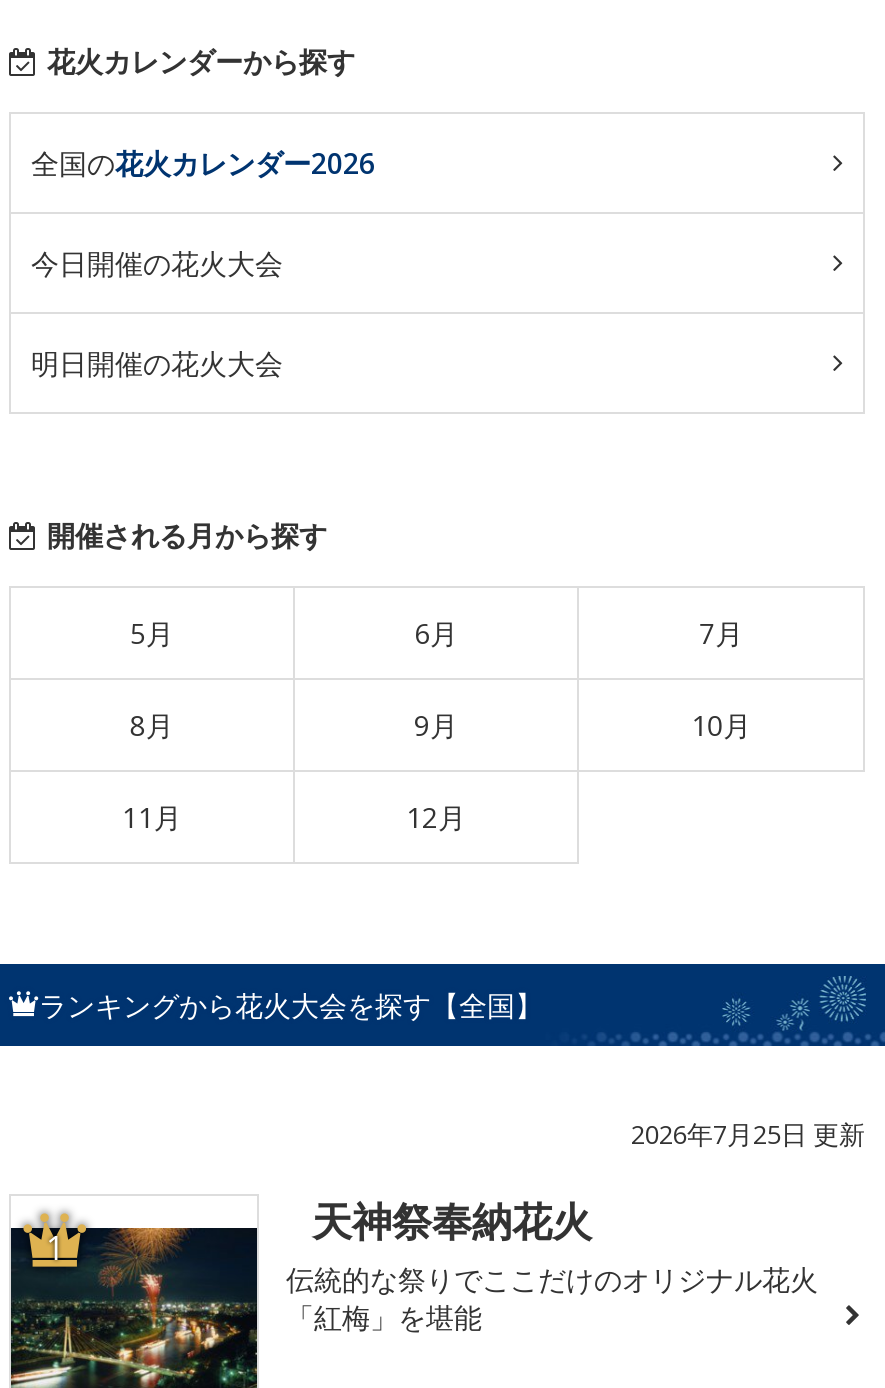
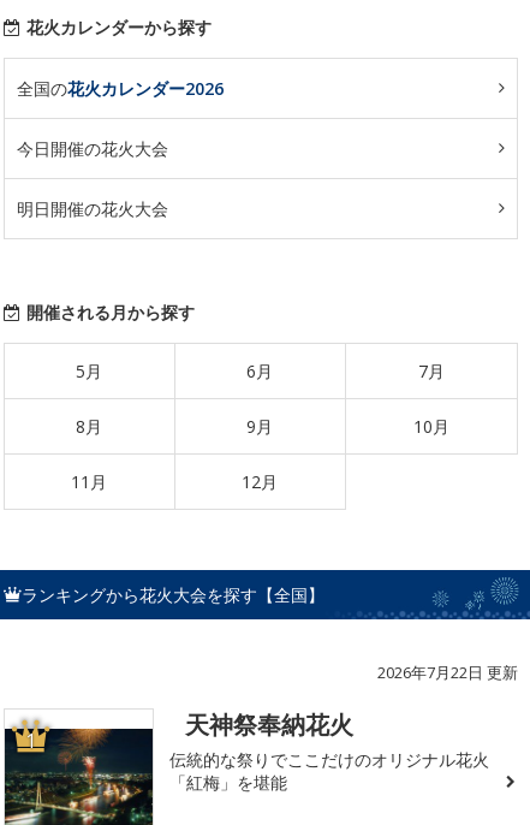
[631,1115,865,1151] 2026年7月25日 更新 -> [377,661,518,683] 2026年7月22日 更新

